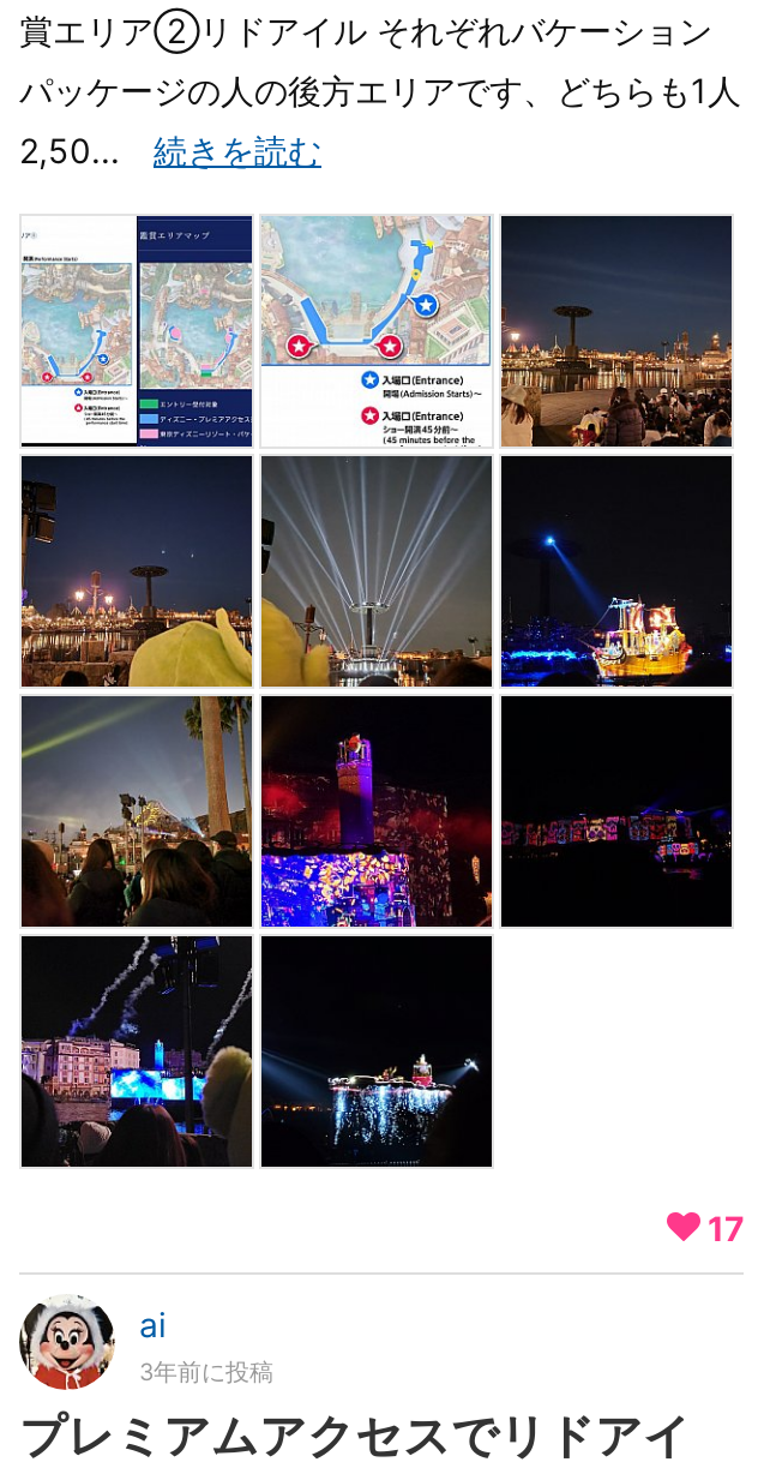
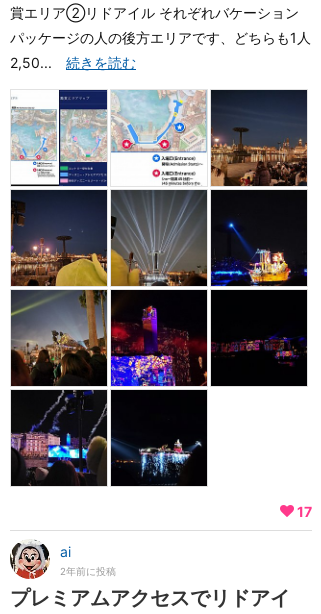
[139,1359,273,1385] 3年前に投稿 -> [60,566,116,577] 2年前に投稿

